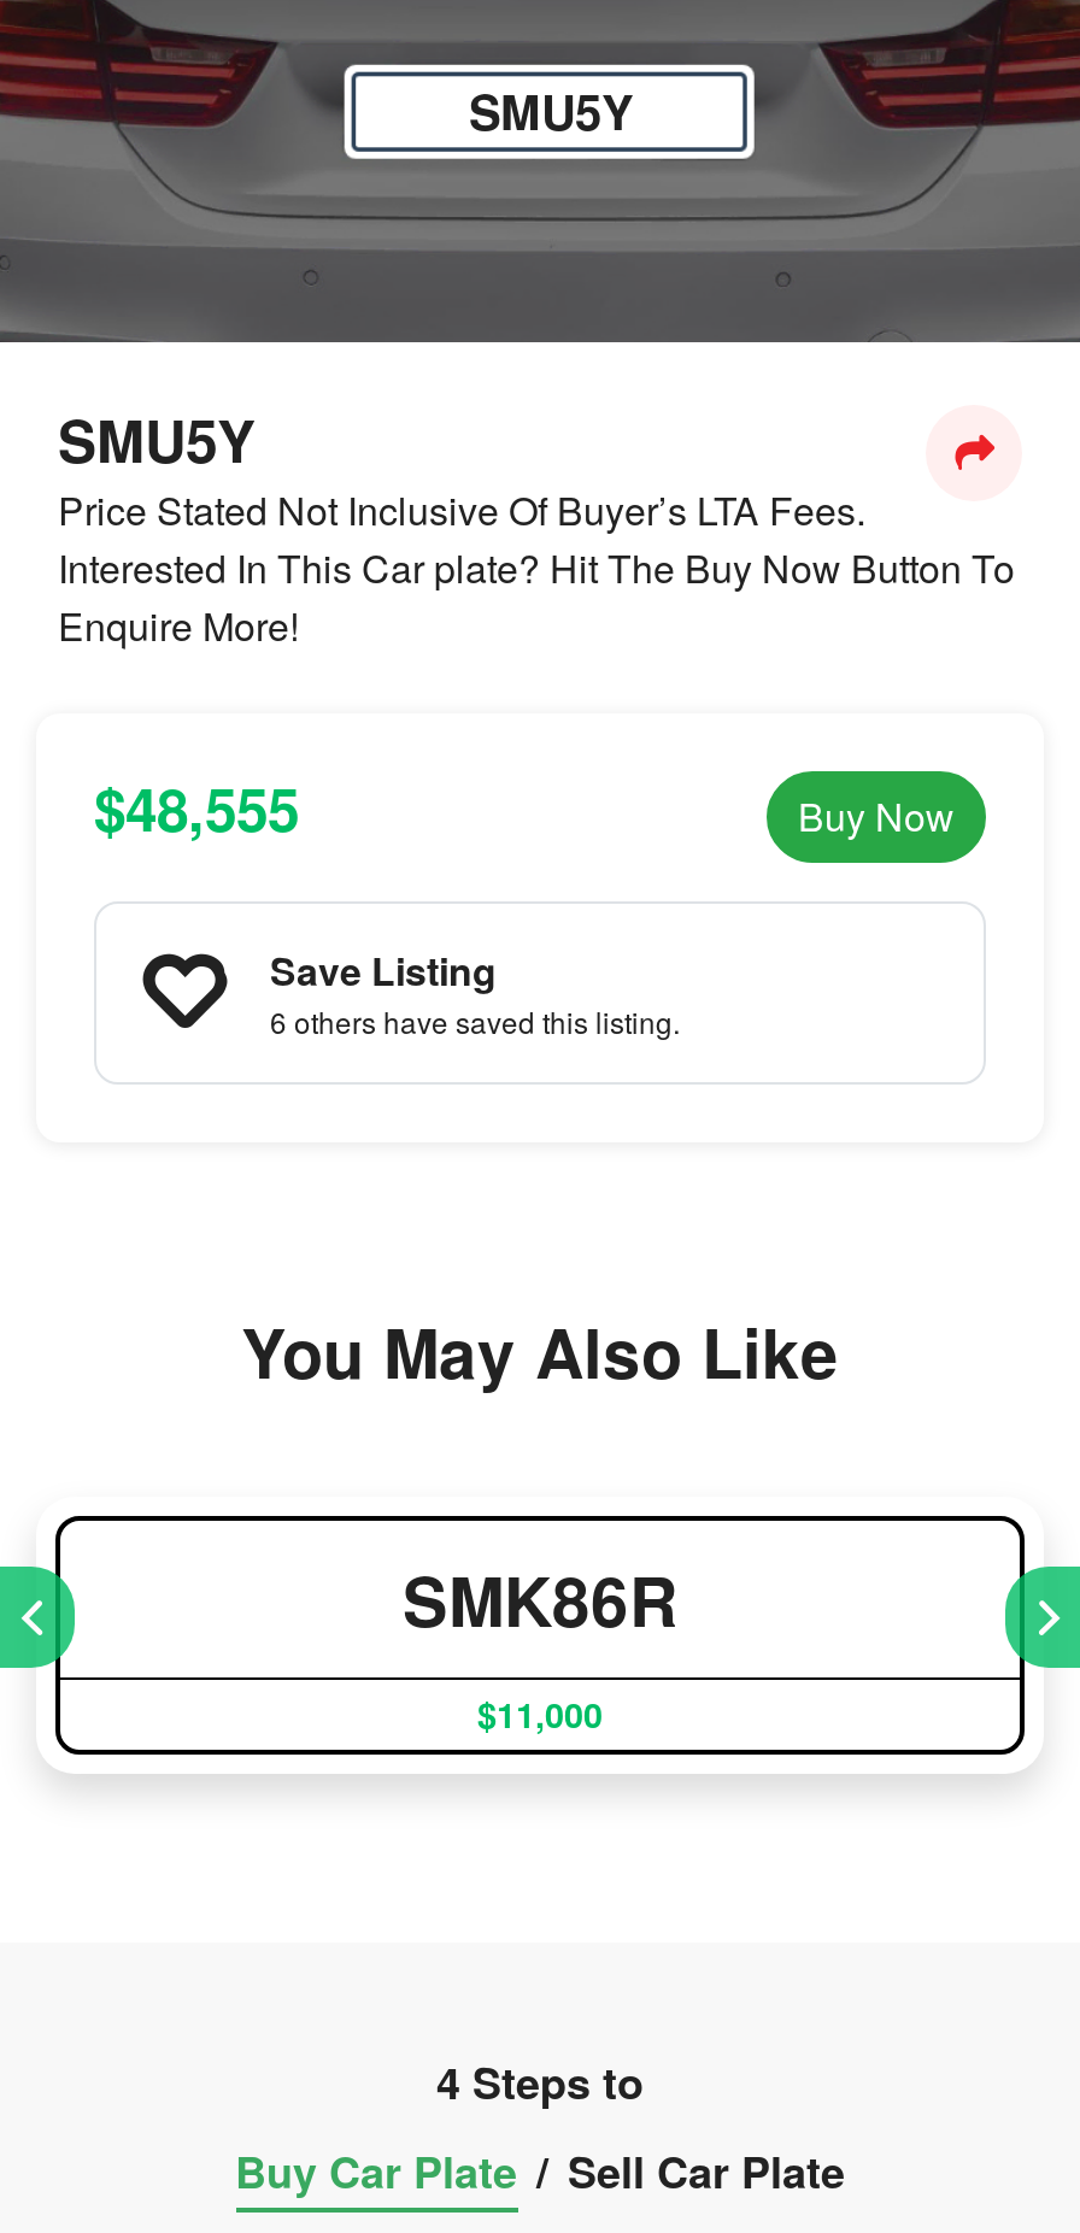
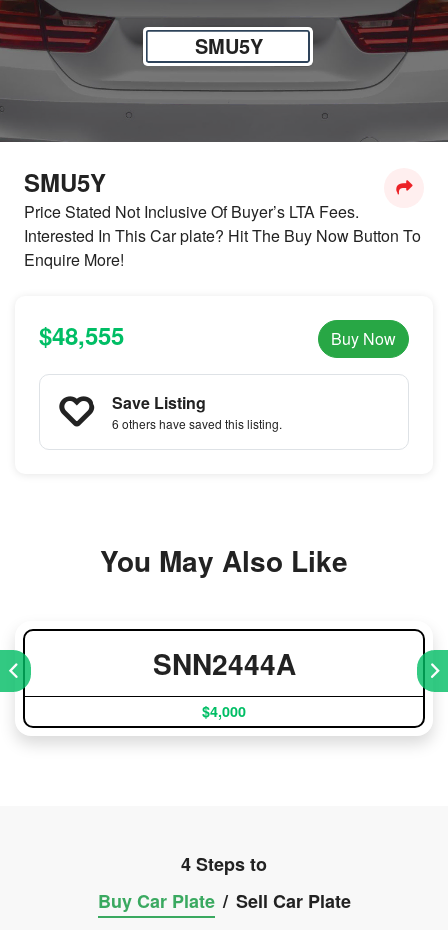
[403,1549,677,1737] SMK86R | $11,000 -> [152,643,295,721] SNN2444A | $4,000

